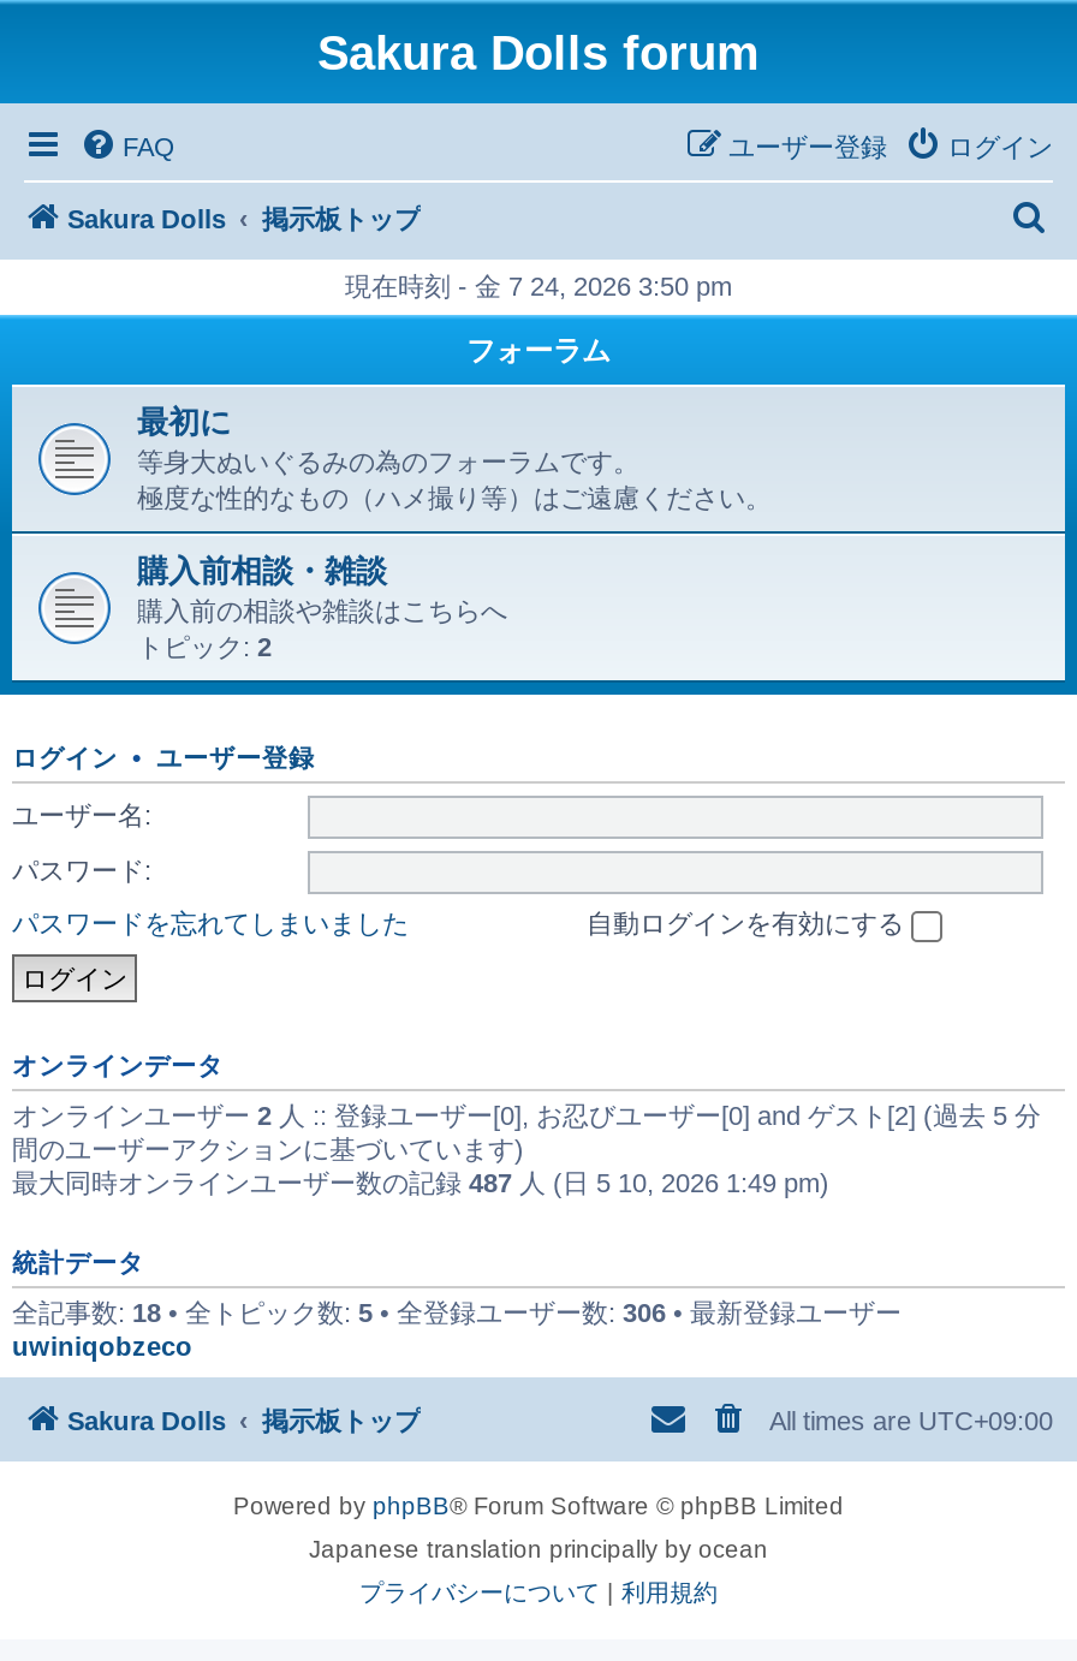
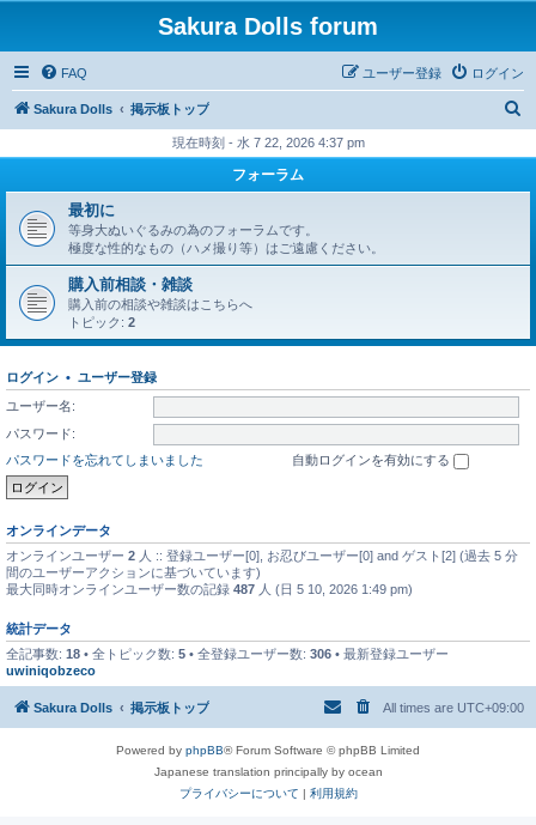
[345,272,732,300] 現在時刻 - 金 7 24, 2026 3:50 pm -> [172,135,364,150] 現在時刻 - 水 7 22, 2026 4:37 pm

